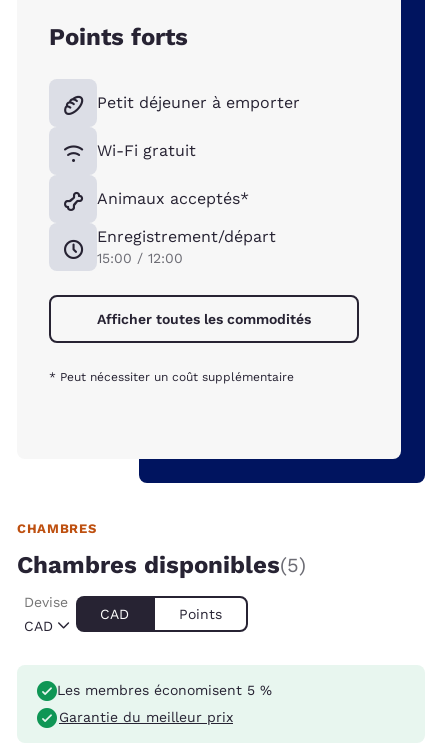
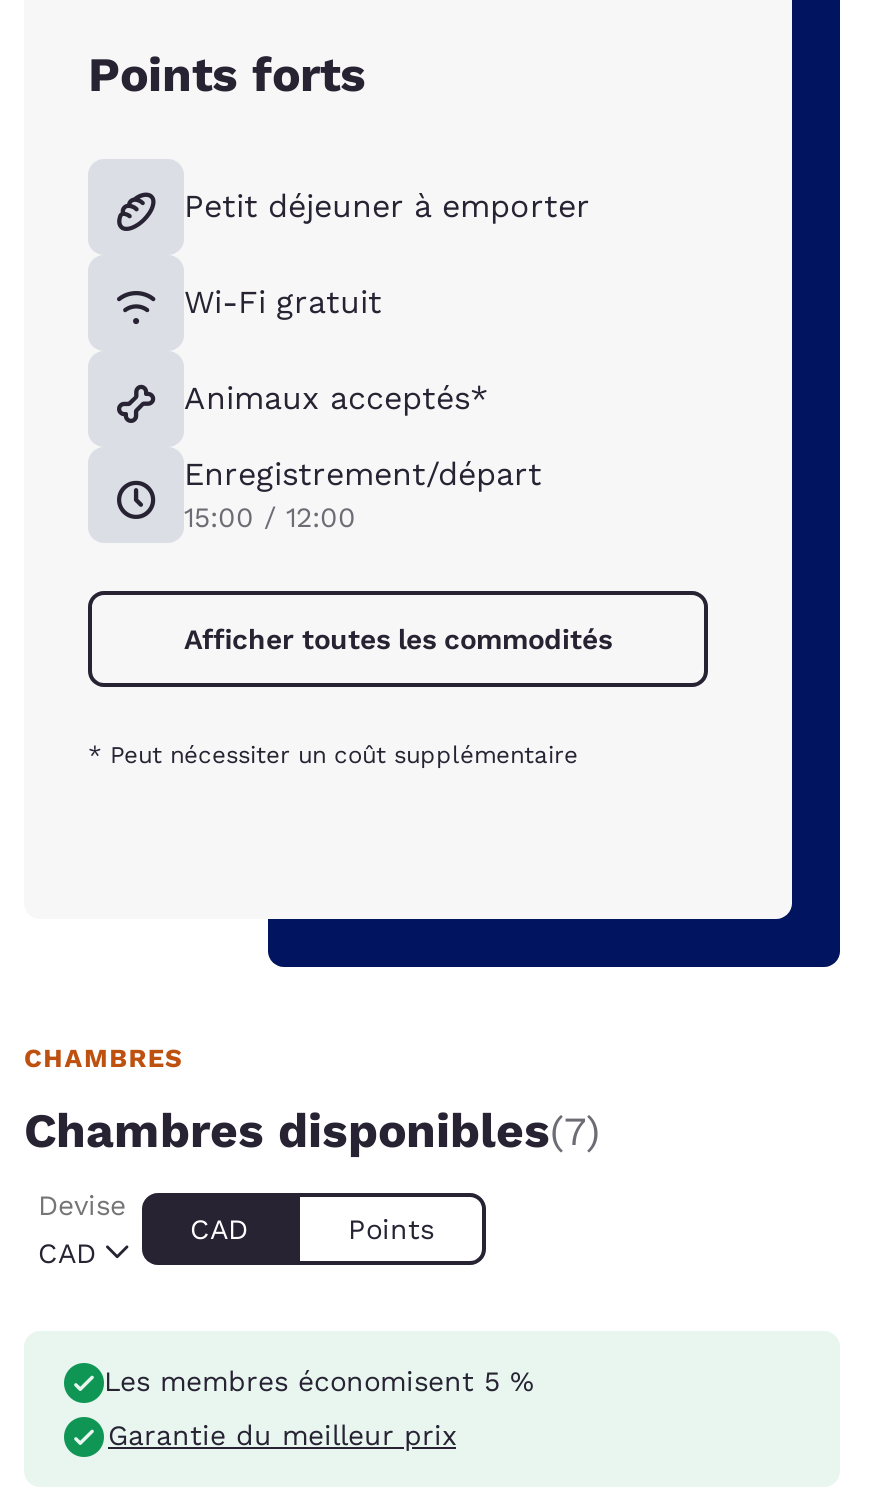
[17,551,306,579] Chambres disponibles(5) -> [24,1103,600,1159] Chambres disponibles(7)

